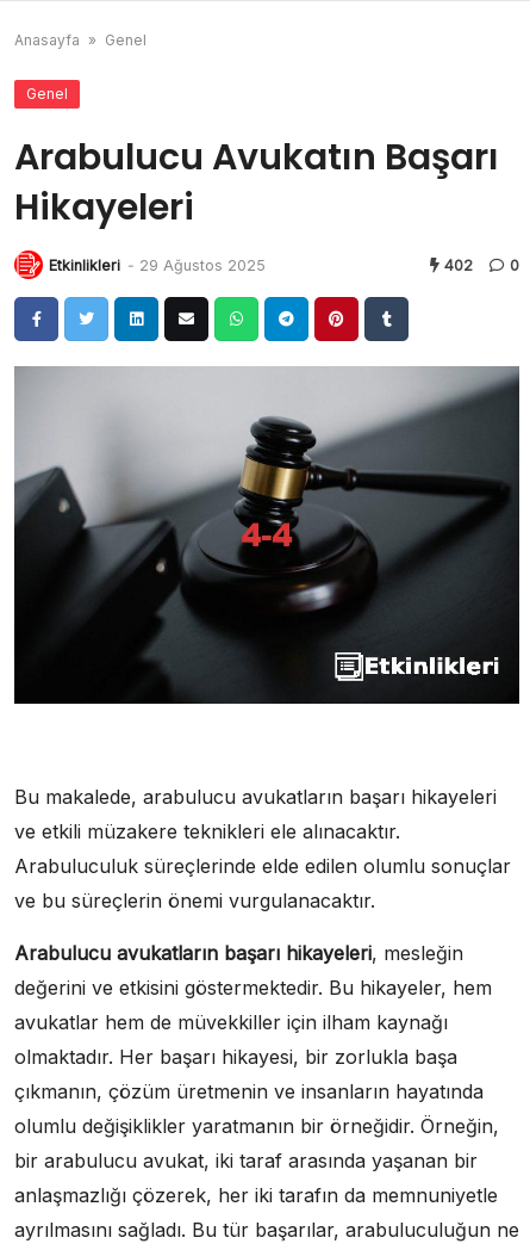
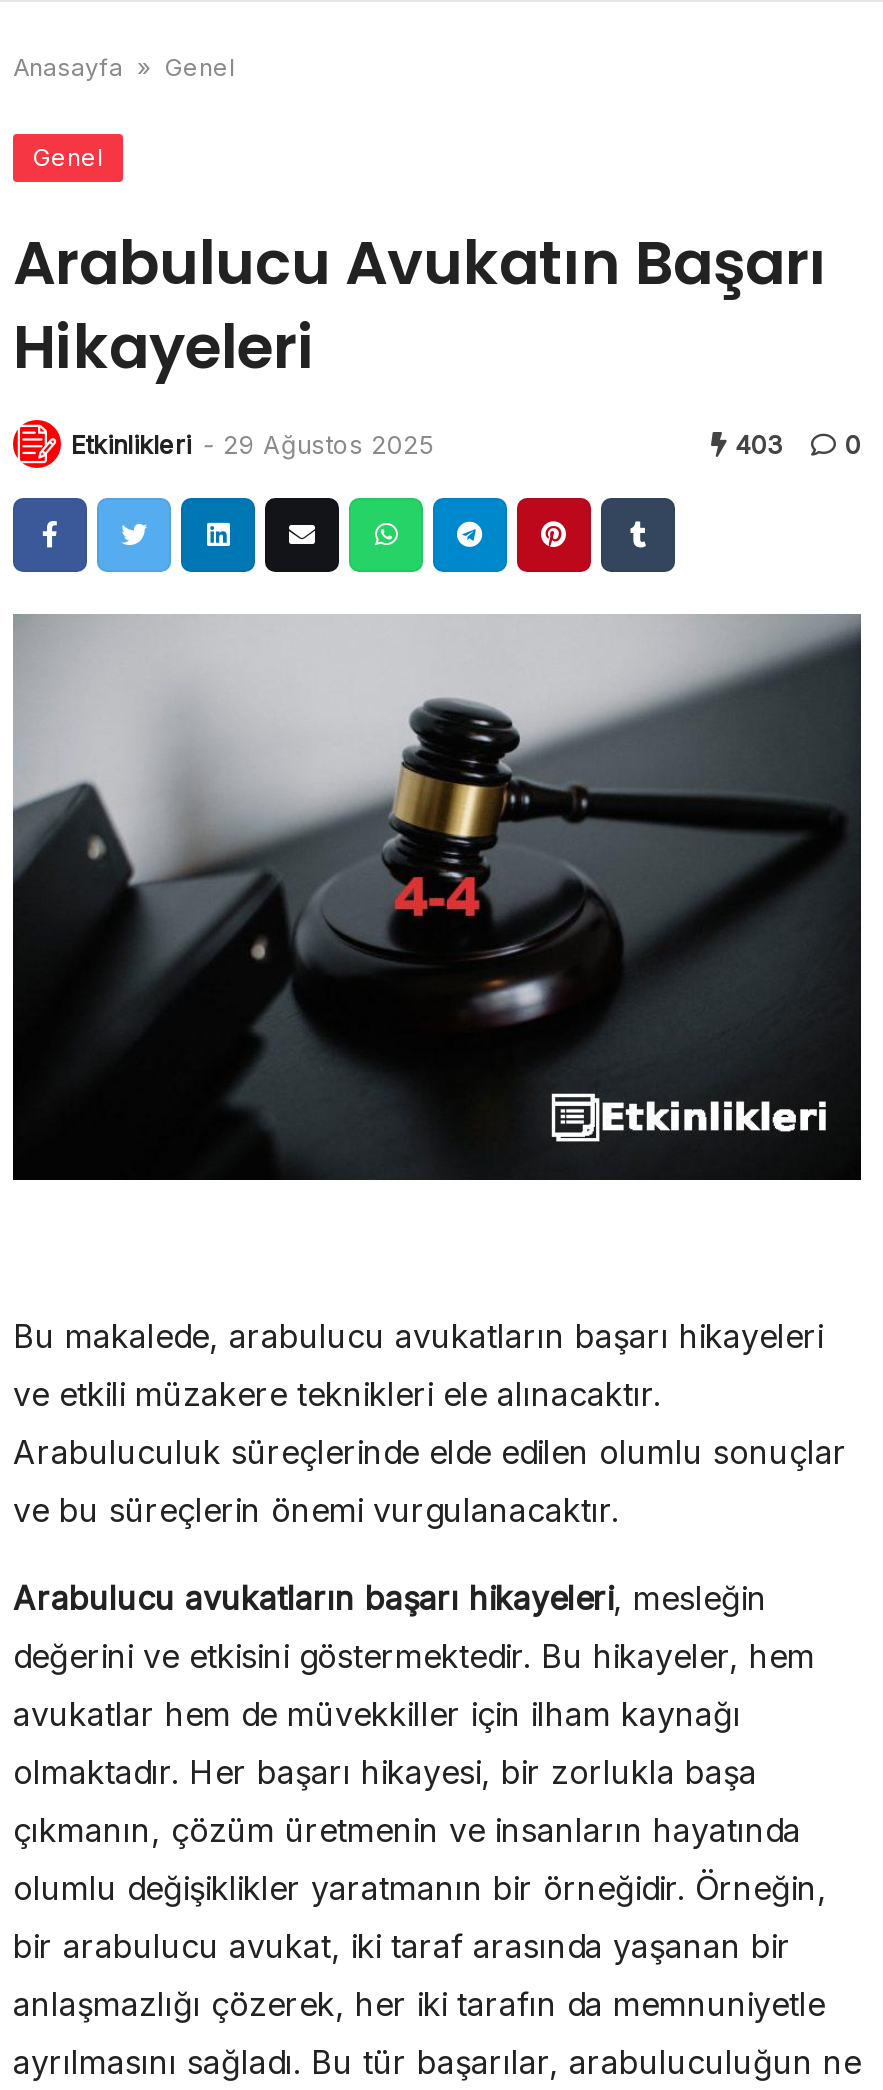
[439,256,519,274] 402 0 -> [727,429,861,459] 403 0

